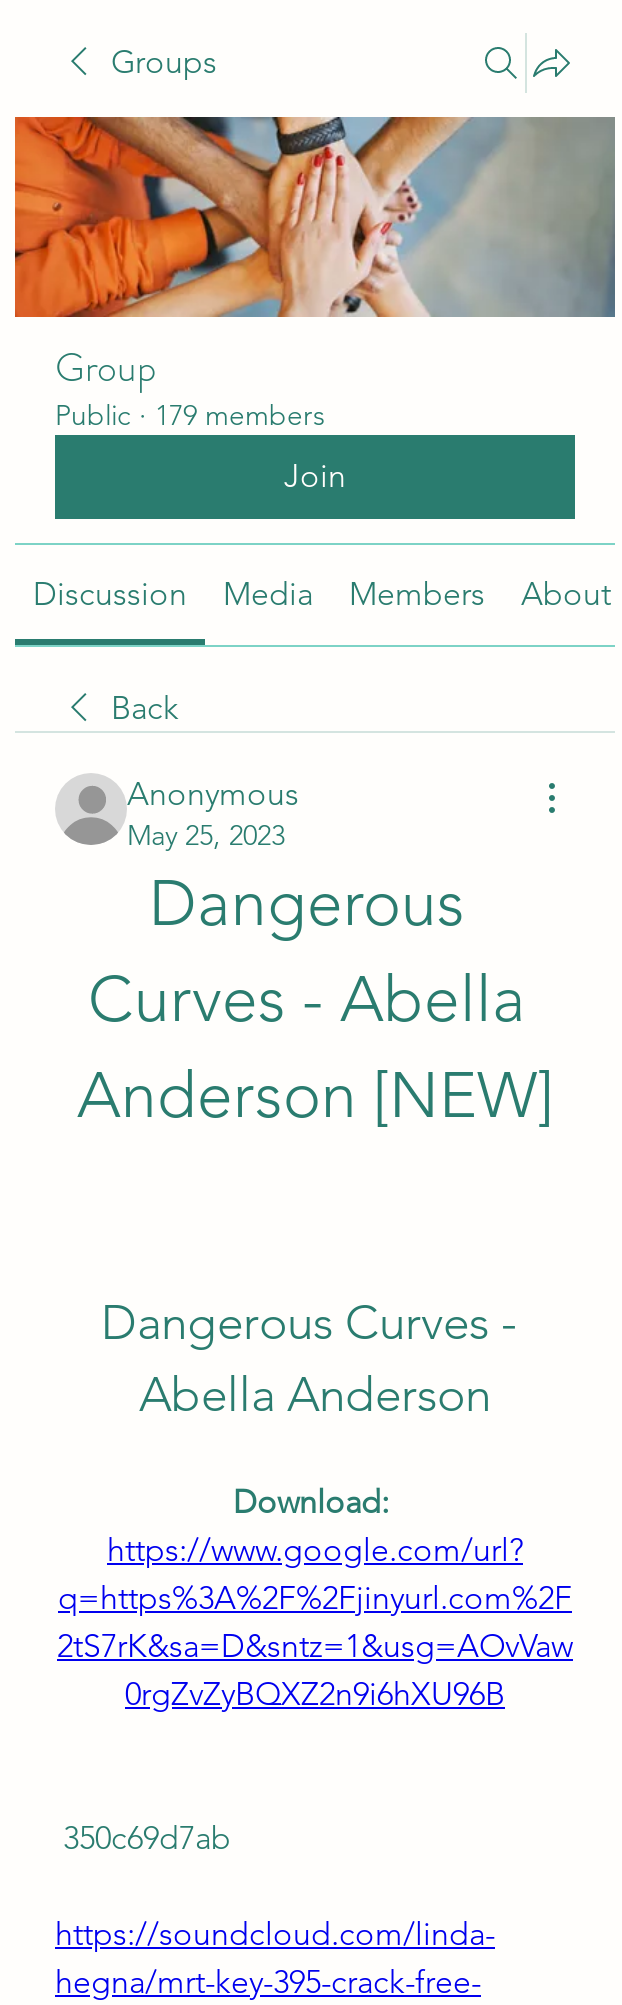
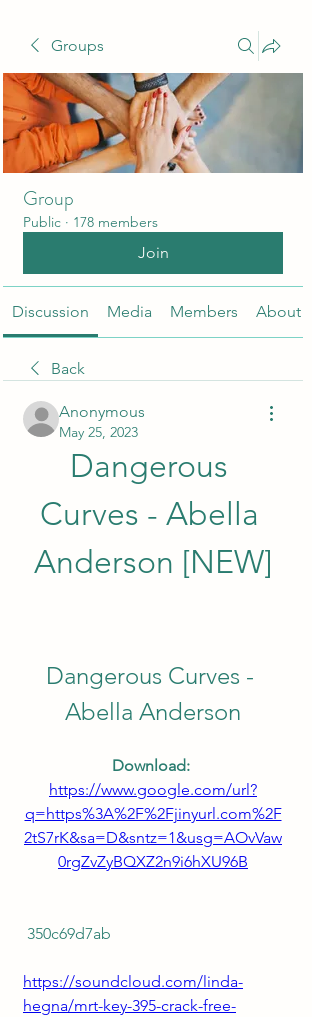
[55,397,325,433] Public · 179 members -> [23,213,158,231] Public · 178 members

